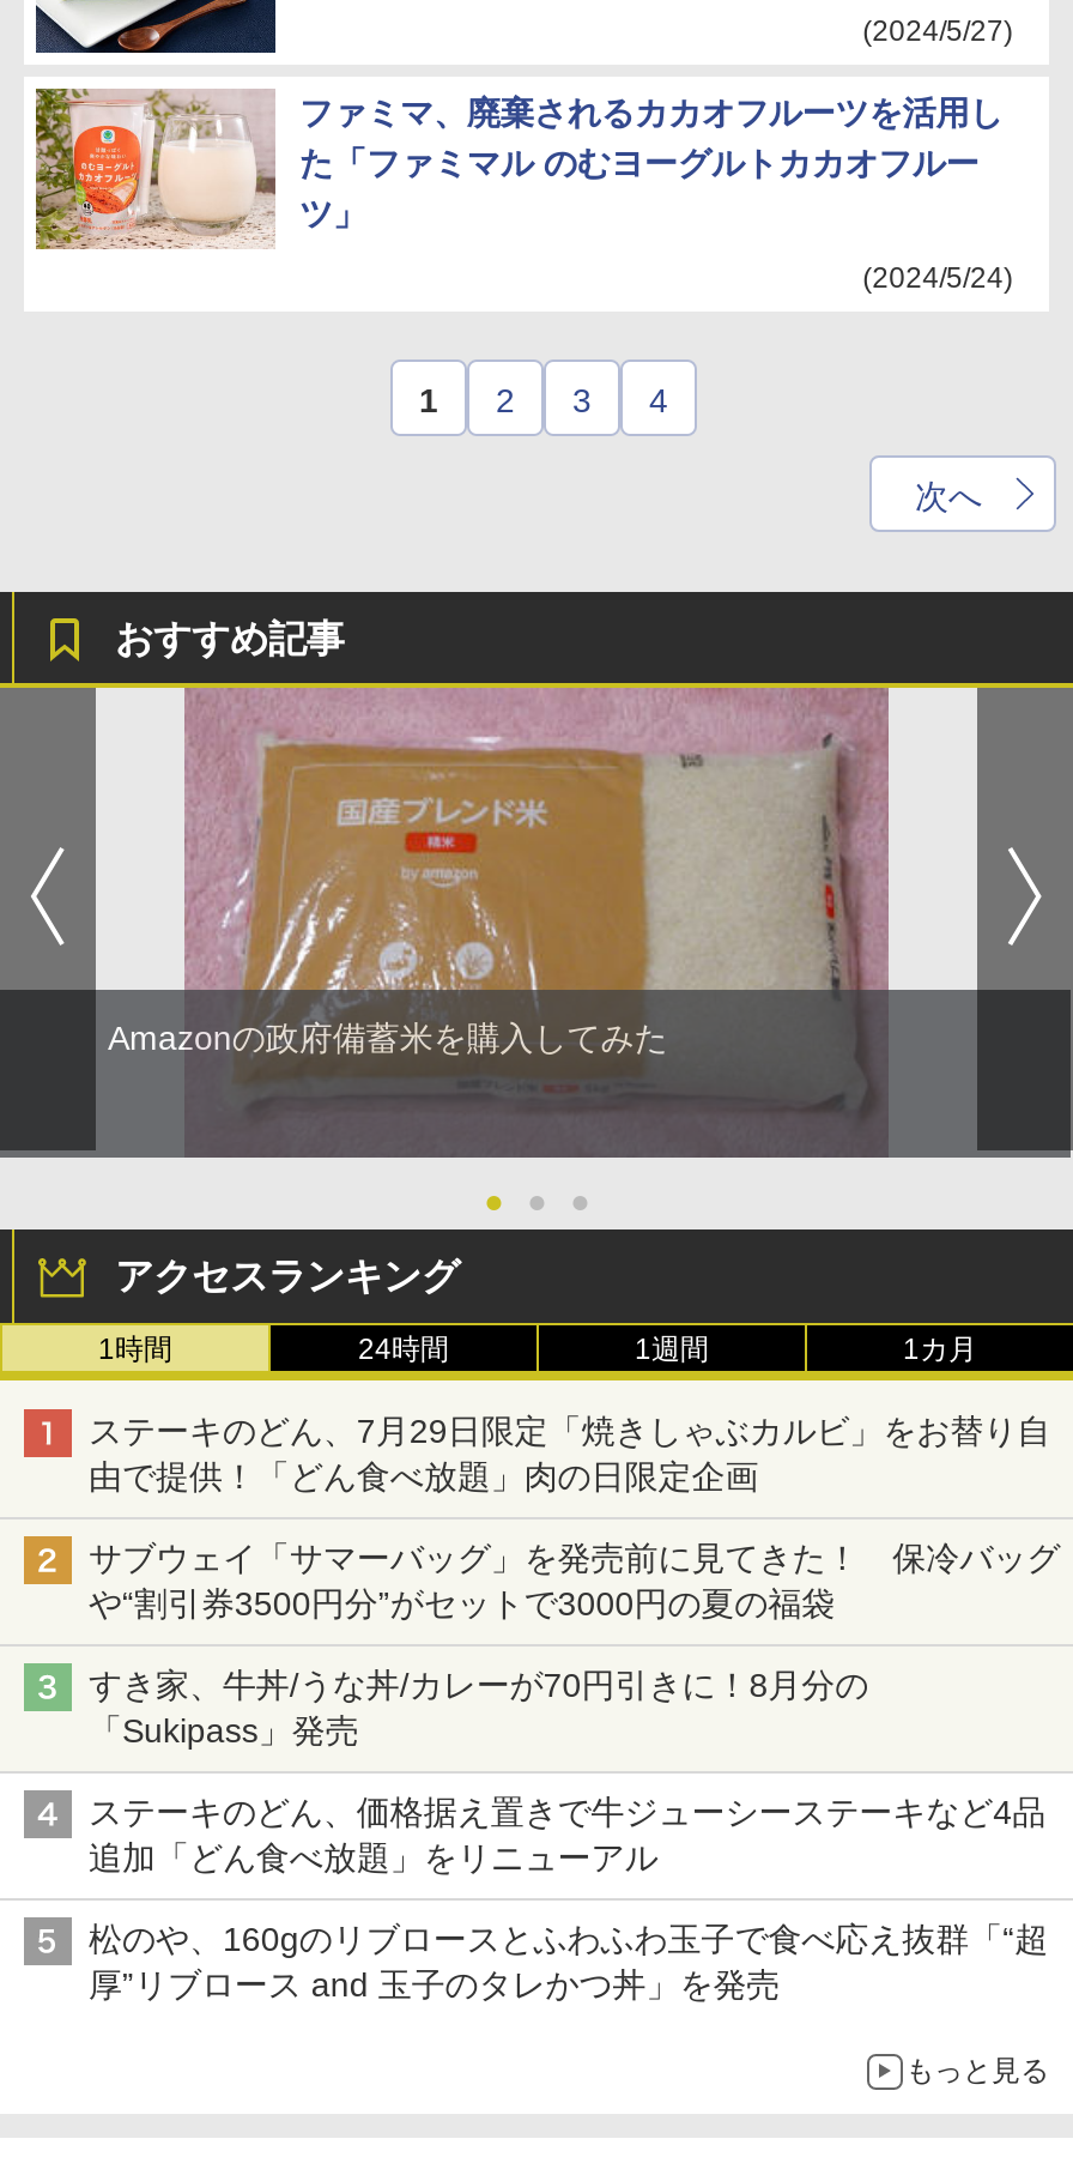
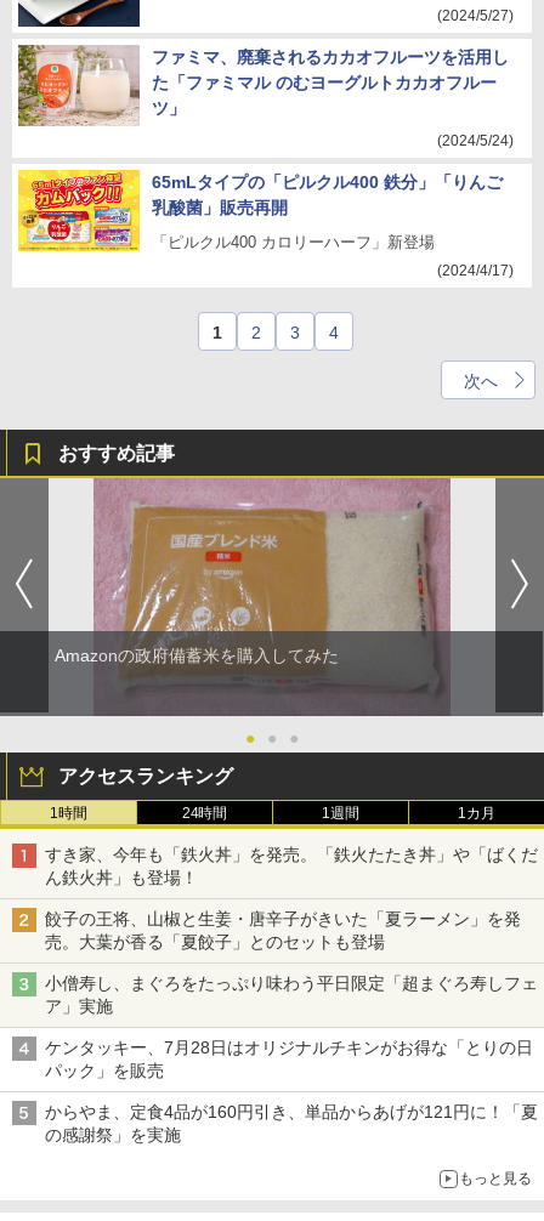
none -> [17,169,514,279] [image] | 65mLタイプの「ピルクル400 鉄分」「りんご | 乳酸菌」販売再開 | 「ピルクル400 カロリーハーフ」新登場 | (2024/4/17)
[89,1412,1050,1496] ステーキのどん、7月29日限定「焼きしゃぶカルビ」をお替り自 | 由で提供！「どん食べ放題」肉の日限定企画 -> [45,845,537,887] すき家、今年も「鉄火丼」を発売。「鉄火たたき丼」や「ばくだ | ん鉄火丼」も登場！
[89,1539,1060,1623] サブウェイ「サマーバッグ」を発売前に見てきた！ 保冷バッグ | や“割引券3500円分”がセットで3000円の夏の福袋 -> [45,909,520,952] 餃子の王将、山椒と生姜・唐辛子がきいた「夏ラーメン」を発 | 売。大葉が香る「夏餃子」とのセットも登場
[89,1666,868,1750] すき家、牛丼/うな丼/カレーが70円引きに！8月分の | 「Sukipass」発売 -> [45,973,537,1016] 小僧寿し、まぐろをたっぷり味わう平日限定「超まぐろ寿しフェ | ア」実施
[89,1793,1046,1877] ステーキのどん、価格据え置きで牛ジューシーステーキなど4品 | 追加「どん食べ放題」をリニューアル -> [45,1038,533,1080] ケンタッキー、7月28日はオリジナルチキンがお得な「とりの日 | パック」を販売
[89,1920,1048,2004] 松のや、160gのリブロースとふわふわ玉子で食べ応え抜群「“超 | 厚”リブロース and 玉子のタレかつ丼」を発売 -> [45,1102,537,1145] からやま、定食4品が160円引き、単品からあげが121円に！「夏 | の感謝祭」を実施

